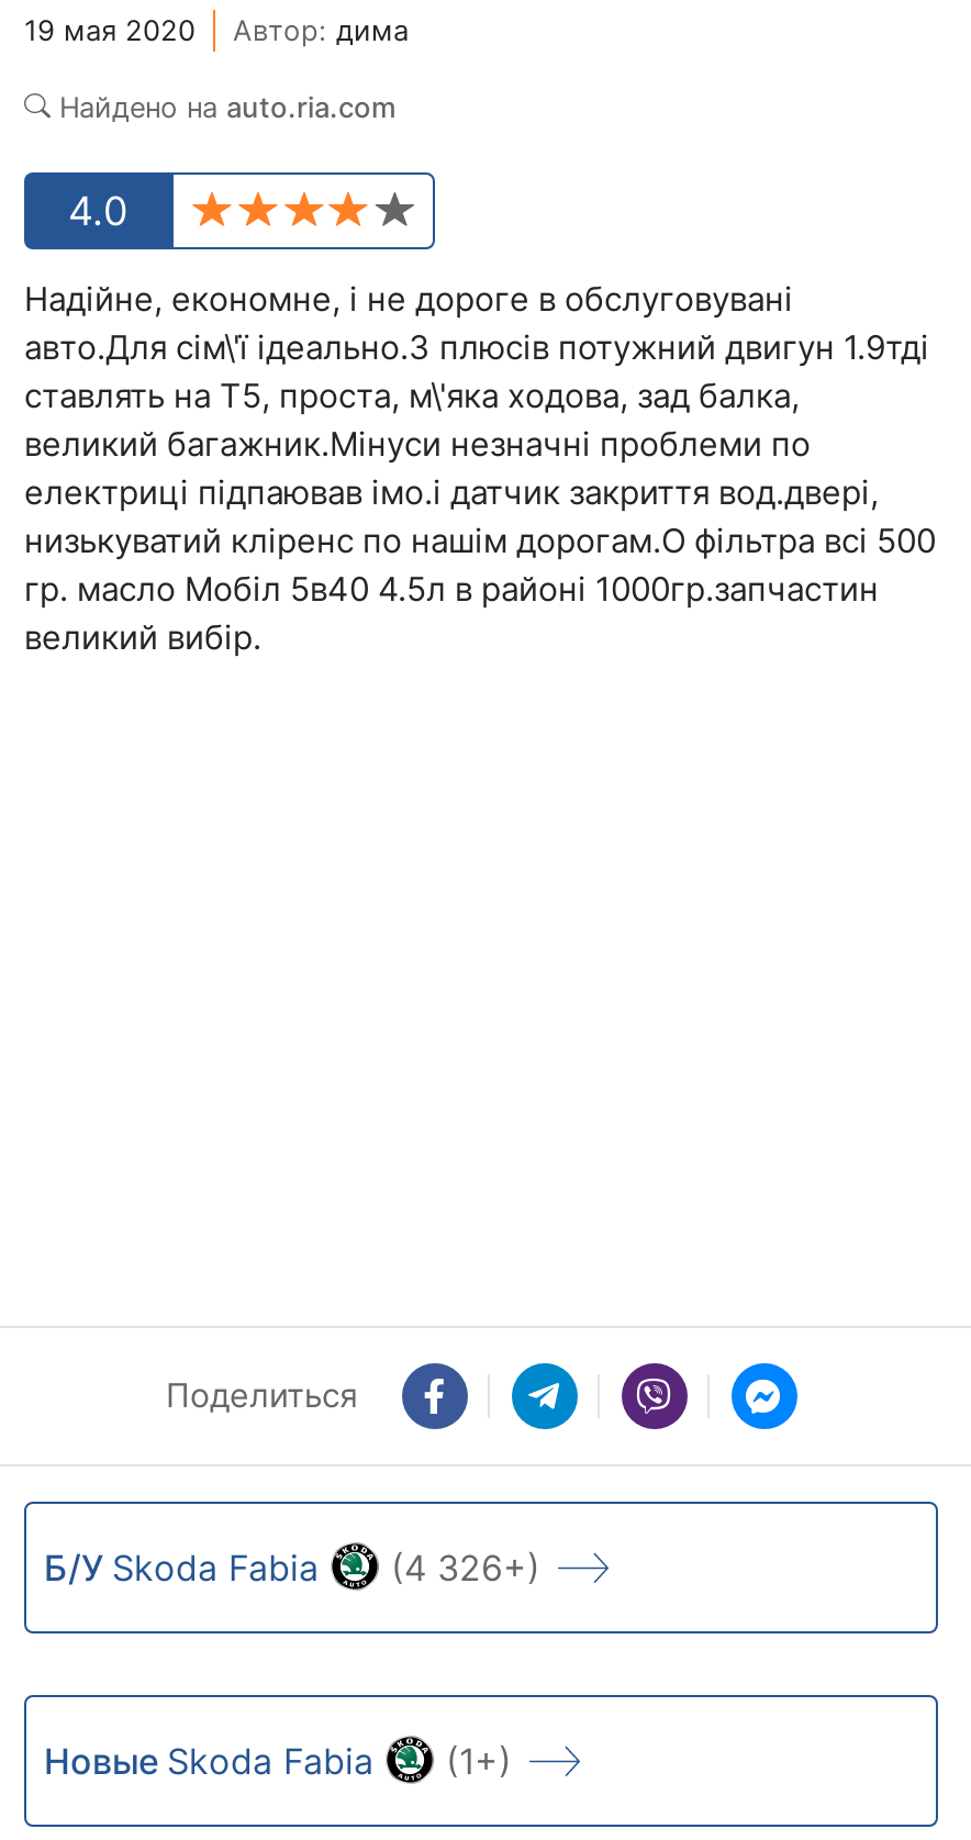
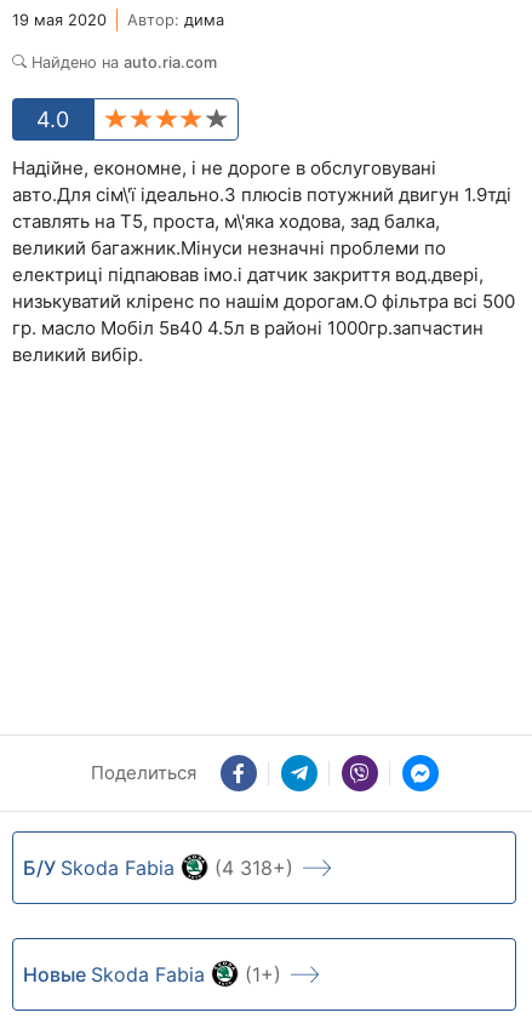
[44,1545,540,1589] Б/У Skoda Fabia (4 326+) -> [23,855,293,879] Б/У Skoda Fabia (4 318+)

